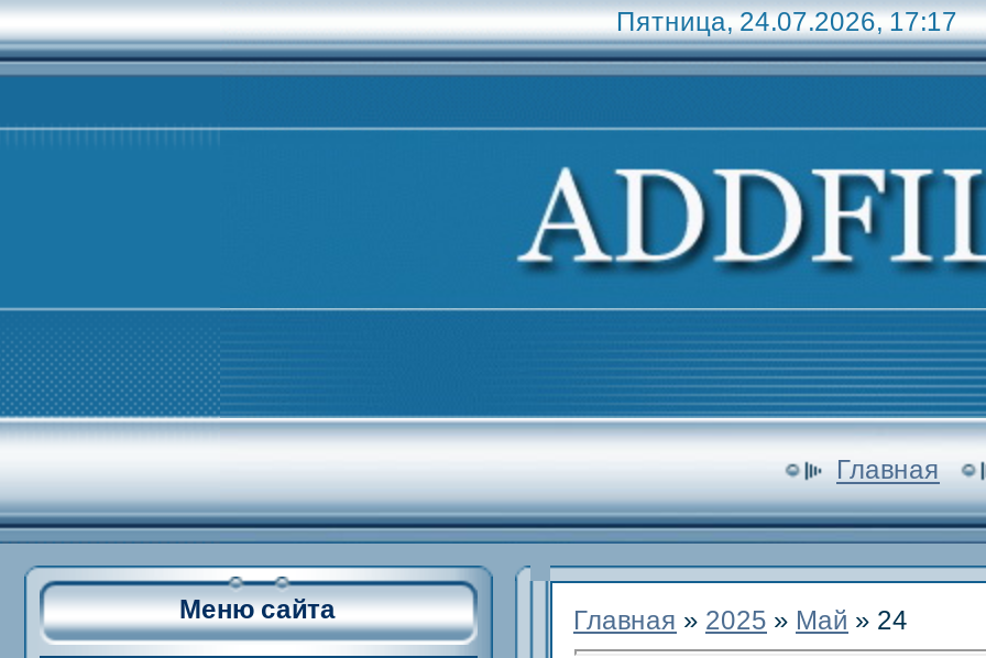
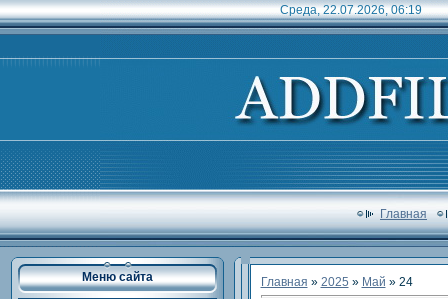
[616,7,957,37] Пятница, 24.07.2026, 17:17 -> [280,3,422,17] Среда, 22.07.2026, 06:19

